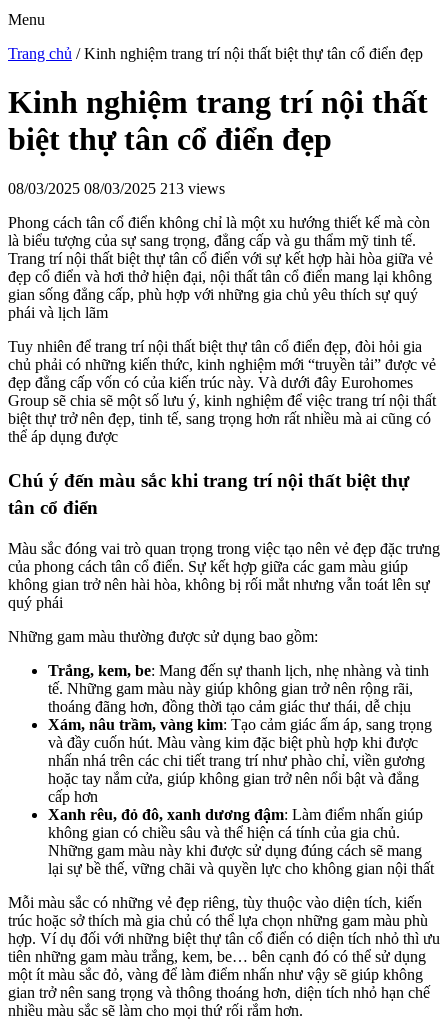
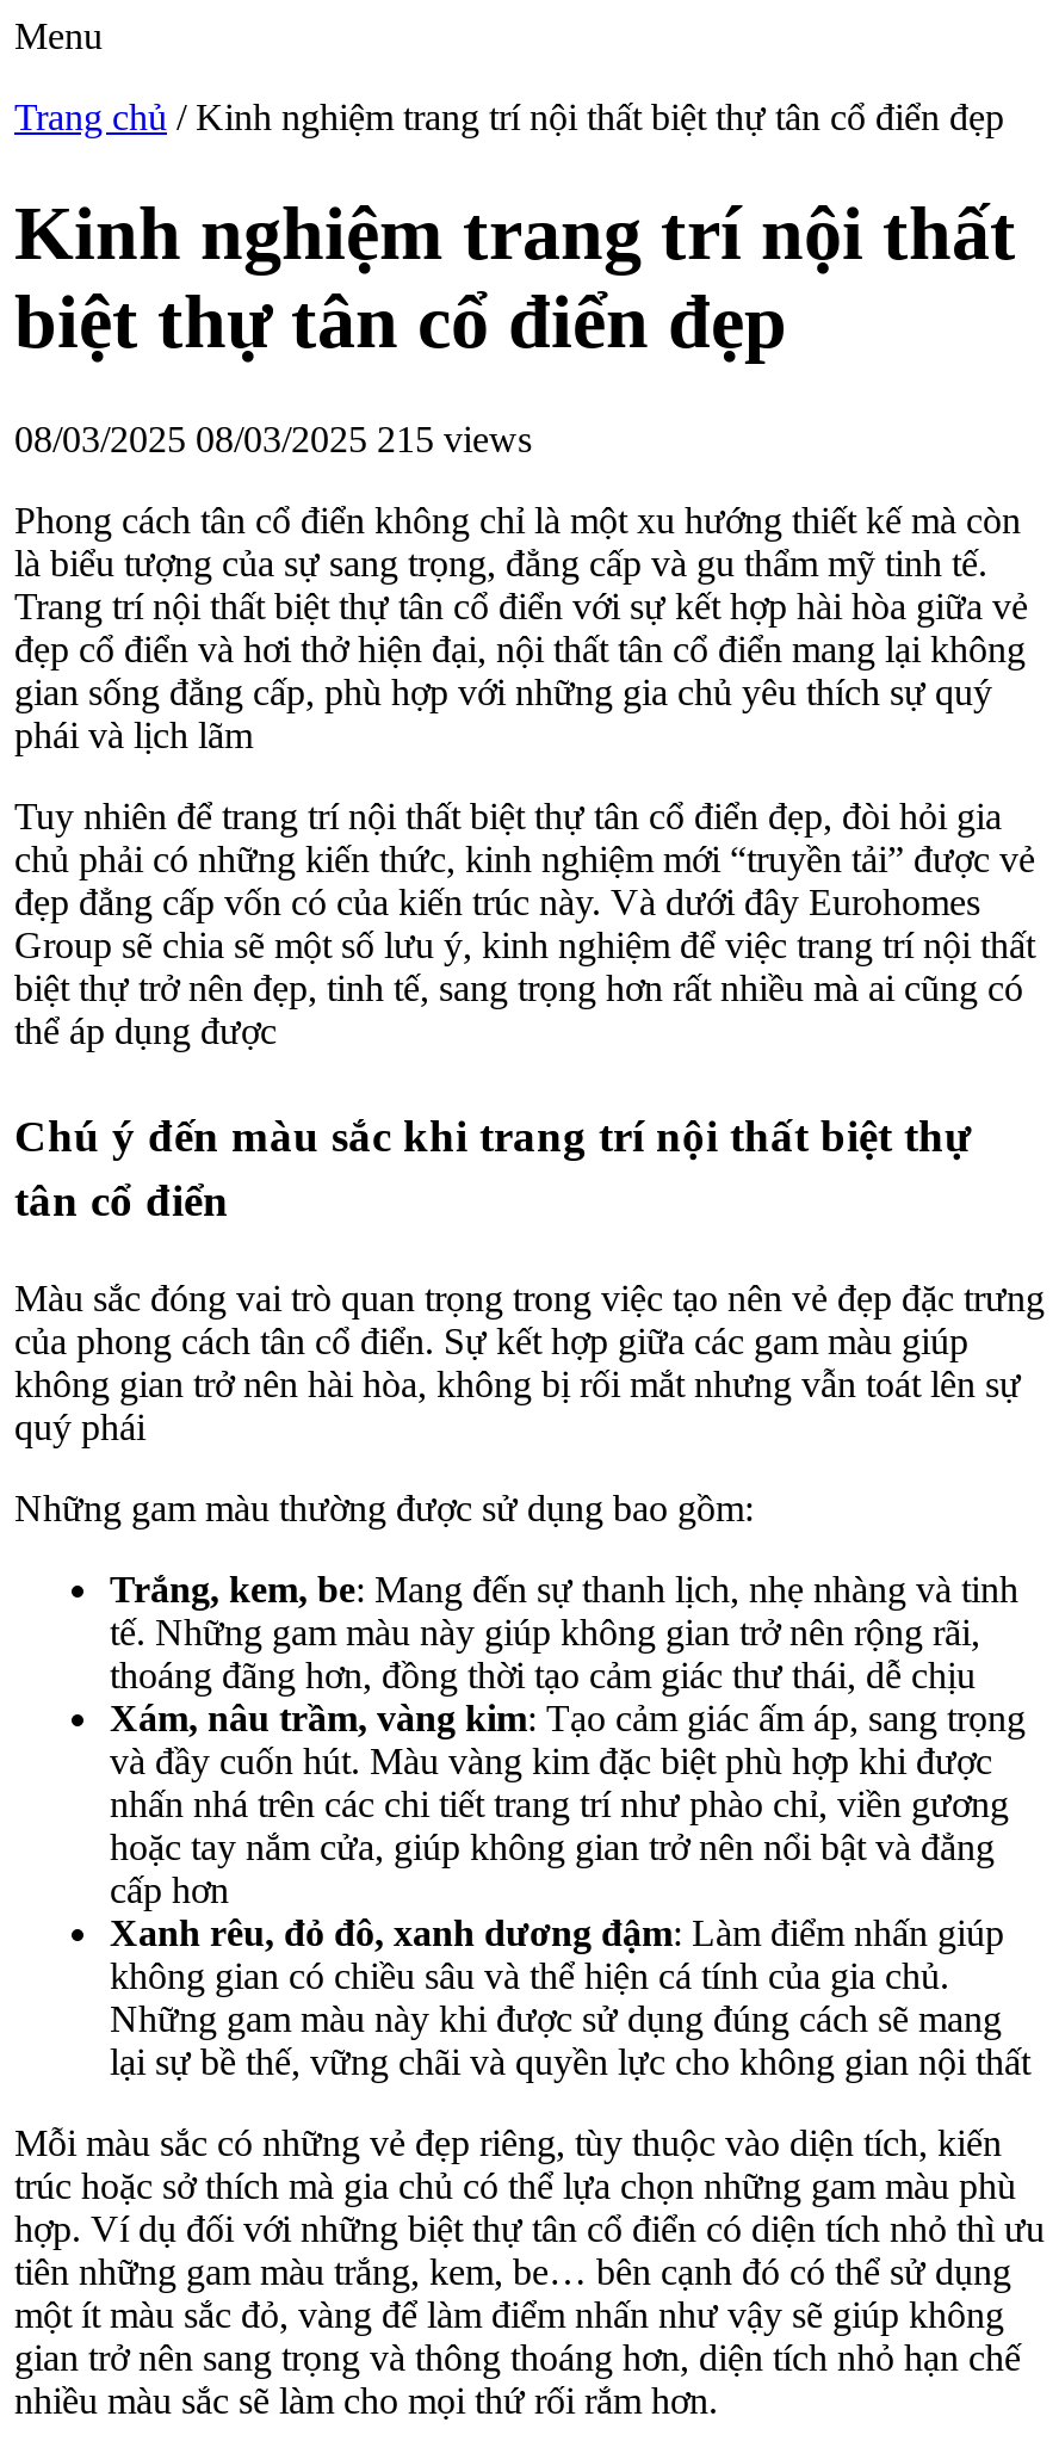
[8,180,225,197] 08/03/2025 08/03/2025 213 views -> [14,419,532,459] 08/03/2025 08/03/2025 215 views

